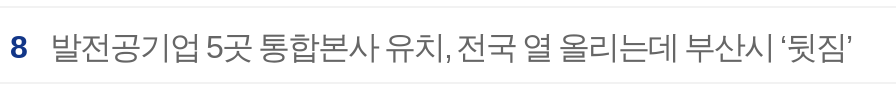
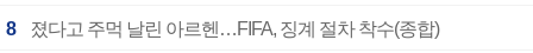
[50,30,852,64] 발전공기업 5곳 통합본사 유치, 전국 열 올리는데 부산시 ‘뒷짐’ -> [30,19,439,39] 졌다고 주먹 날린 아르헨…FIFA, 징계 절차 착수(종합)

